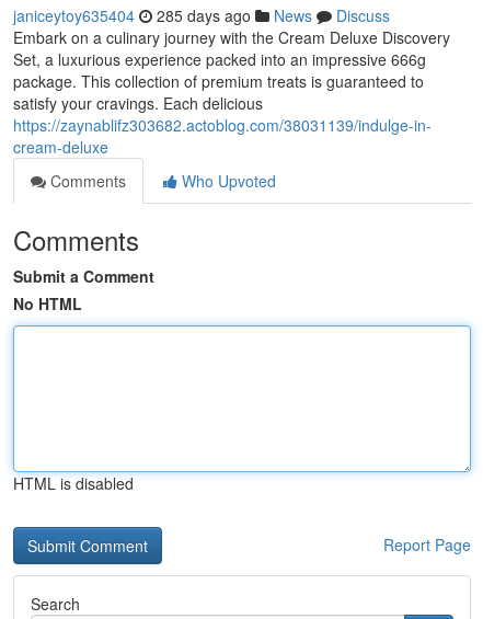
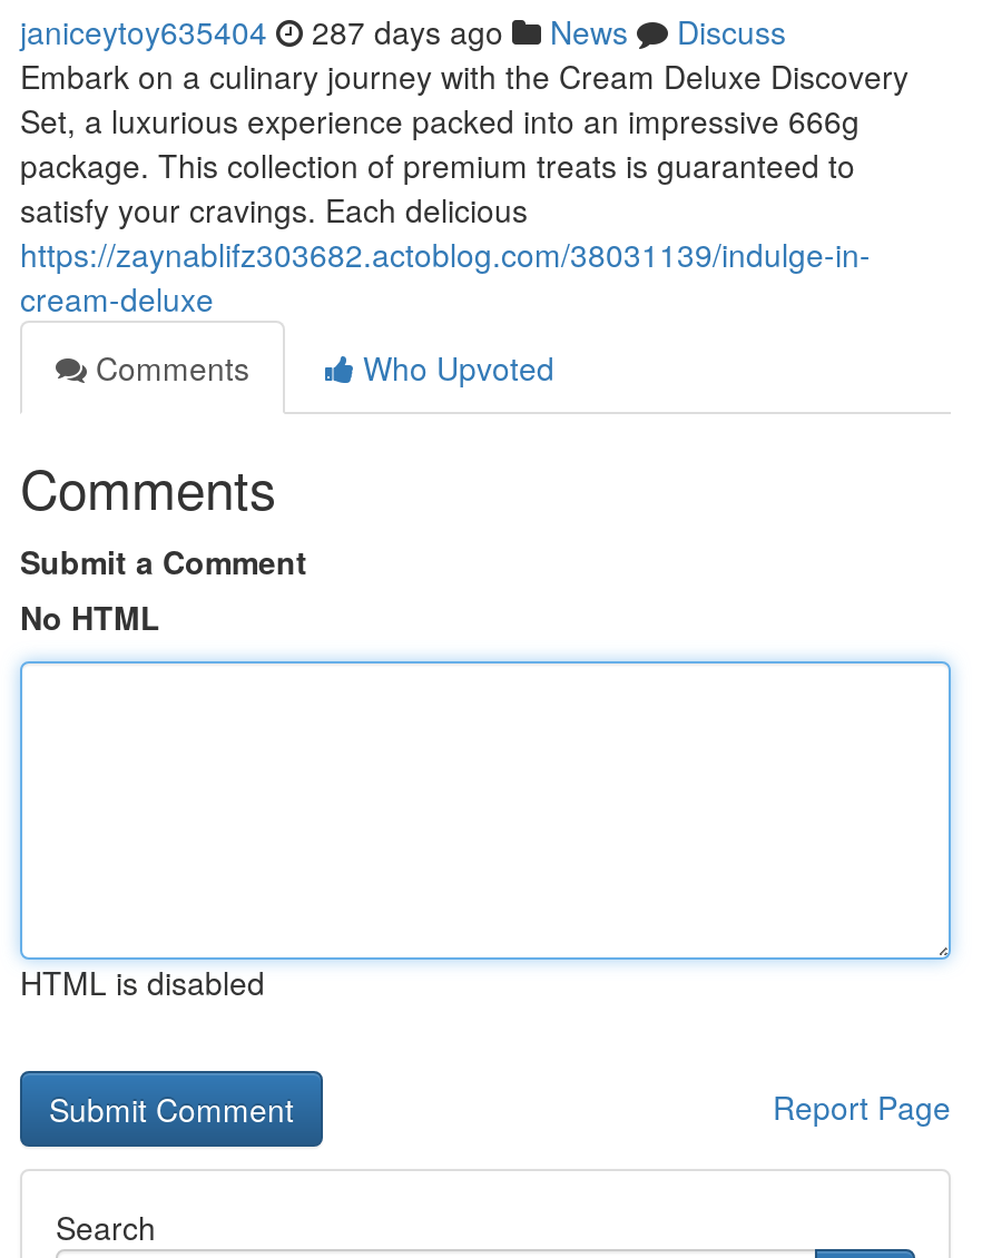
[13,4,390,26] janiceytoy635404 285 days ago News Discuss -> [20,9,786,53] janiceytoy635404 287 days ago News Discuss

